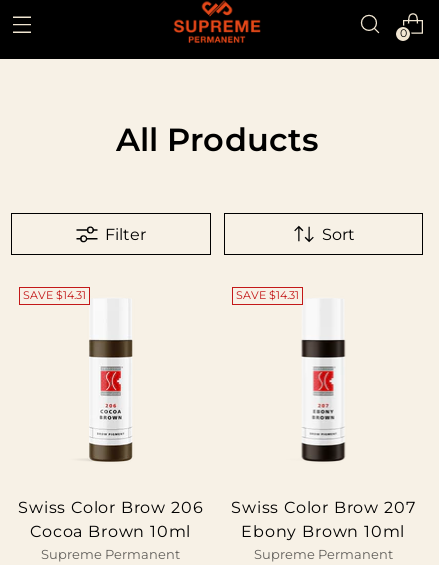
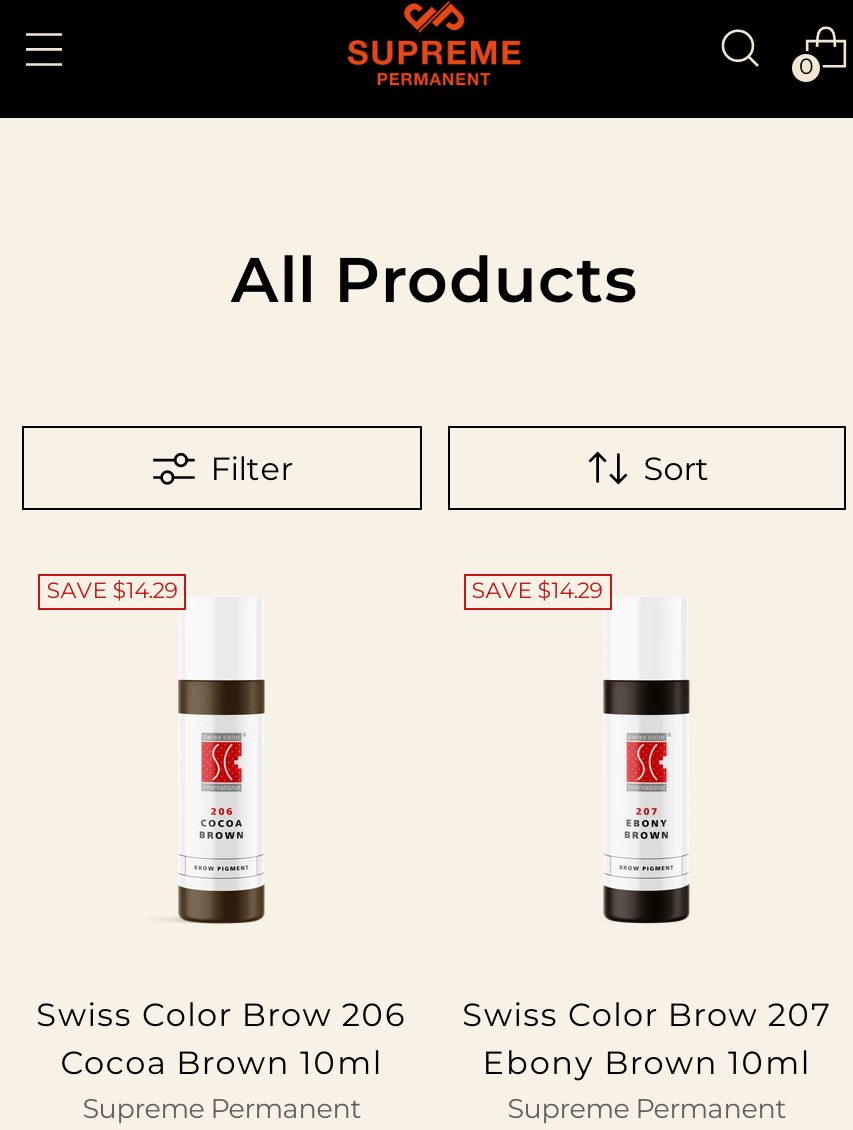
[23,289,86,302] SAVE $14.31 -> [46,578,178,604] SAVE $14.29
[236,289,299,302] SAVE $14.31 -> [471,578,603,604] SAVE $14.29

